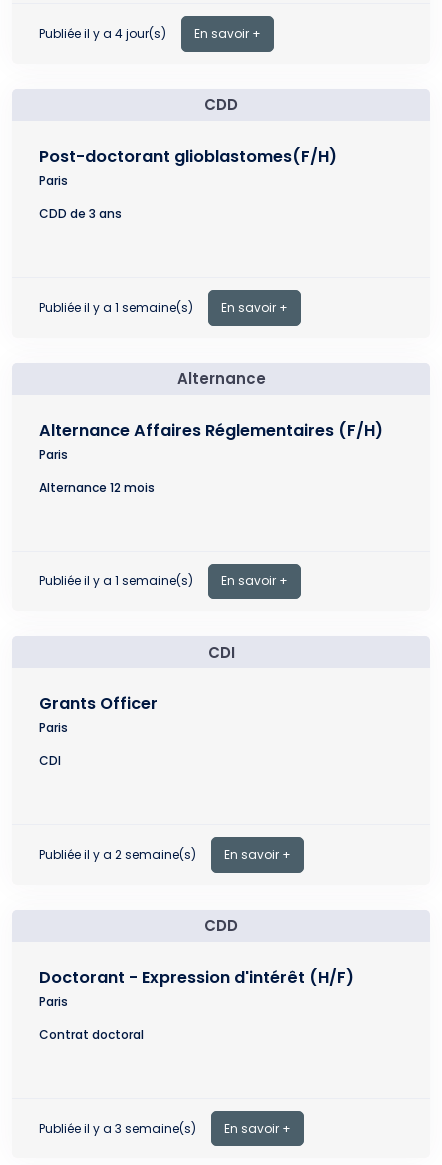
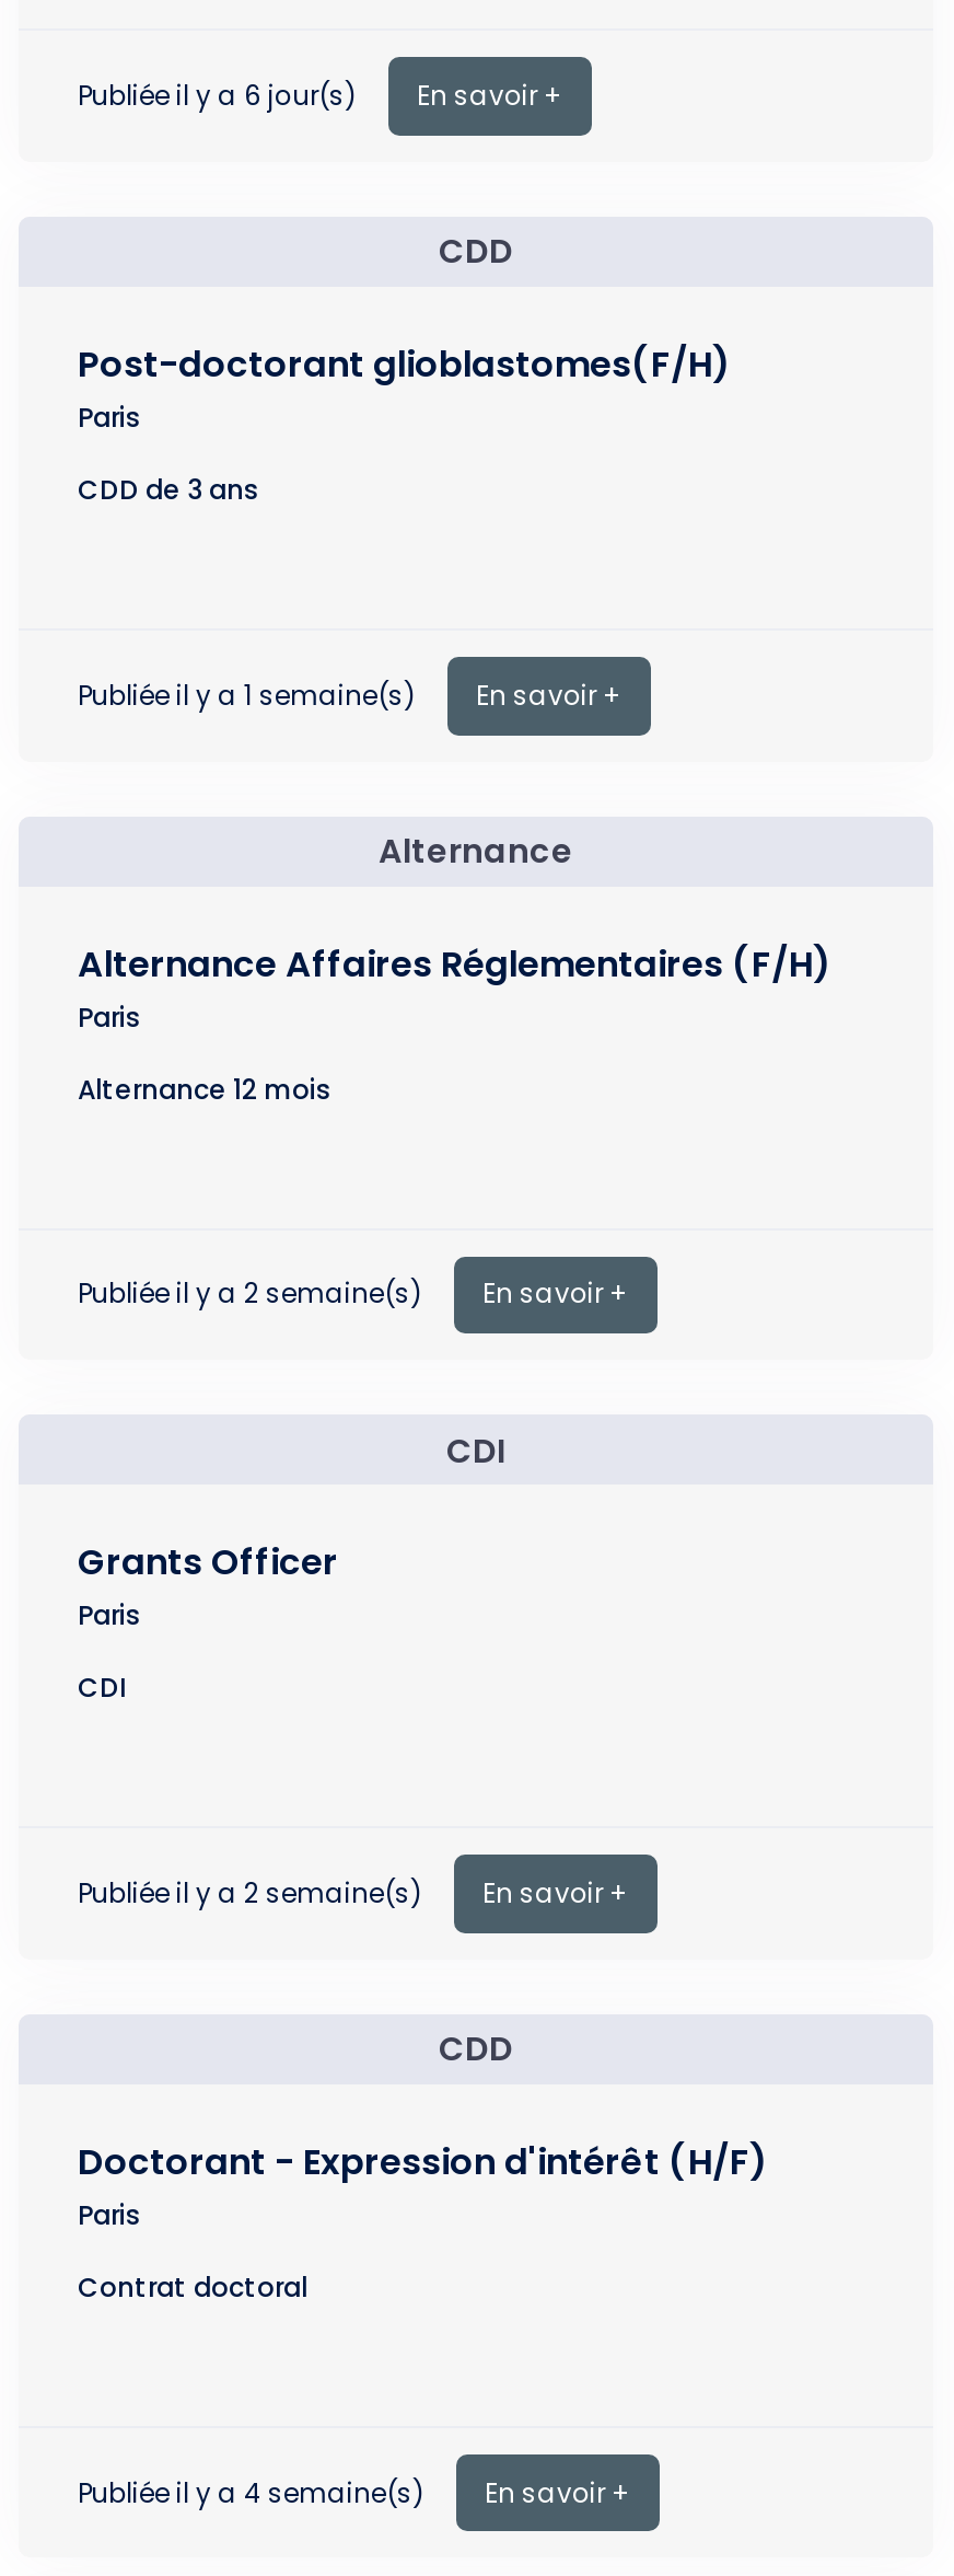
[39,25,166,42] Publiée il y a 4 jour(s) -> [78,77,356,114] Publiée il y a 6 jour(s)
[39,572,193,589] Publiée il y a 1 semaine(s) -> [78,1275,421,1312] Publiée il y a 2 semaine(s)
[39,1119,196,1136] Publiée il y a 3 semaine(s) -> [78,2473,423,2510] Publiée il y a 4 semaine(s)

